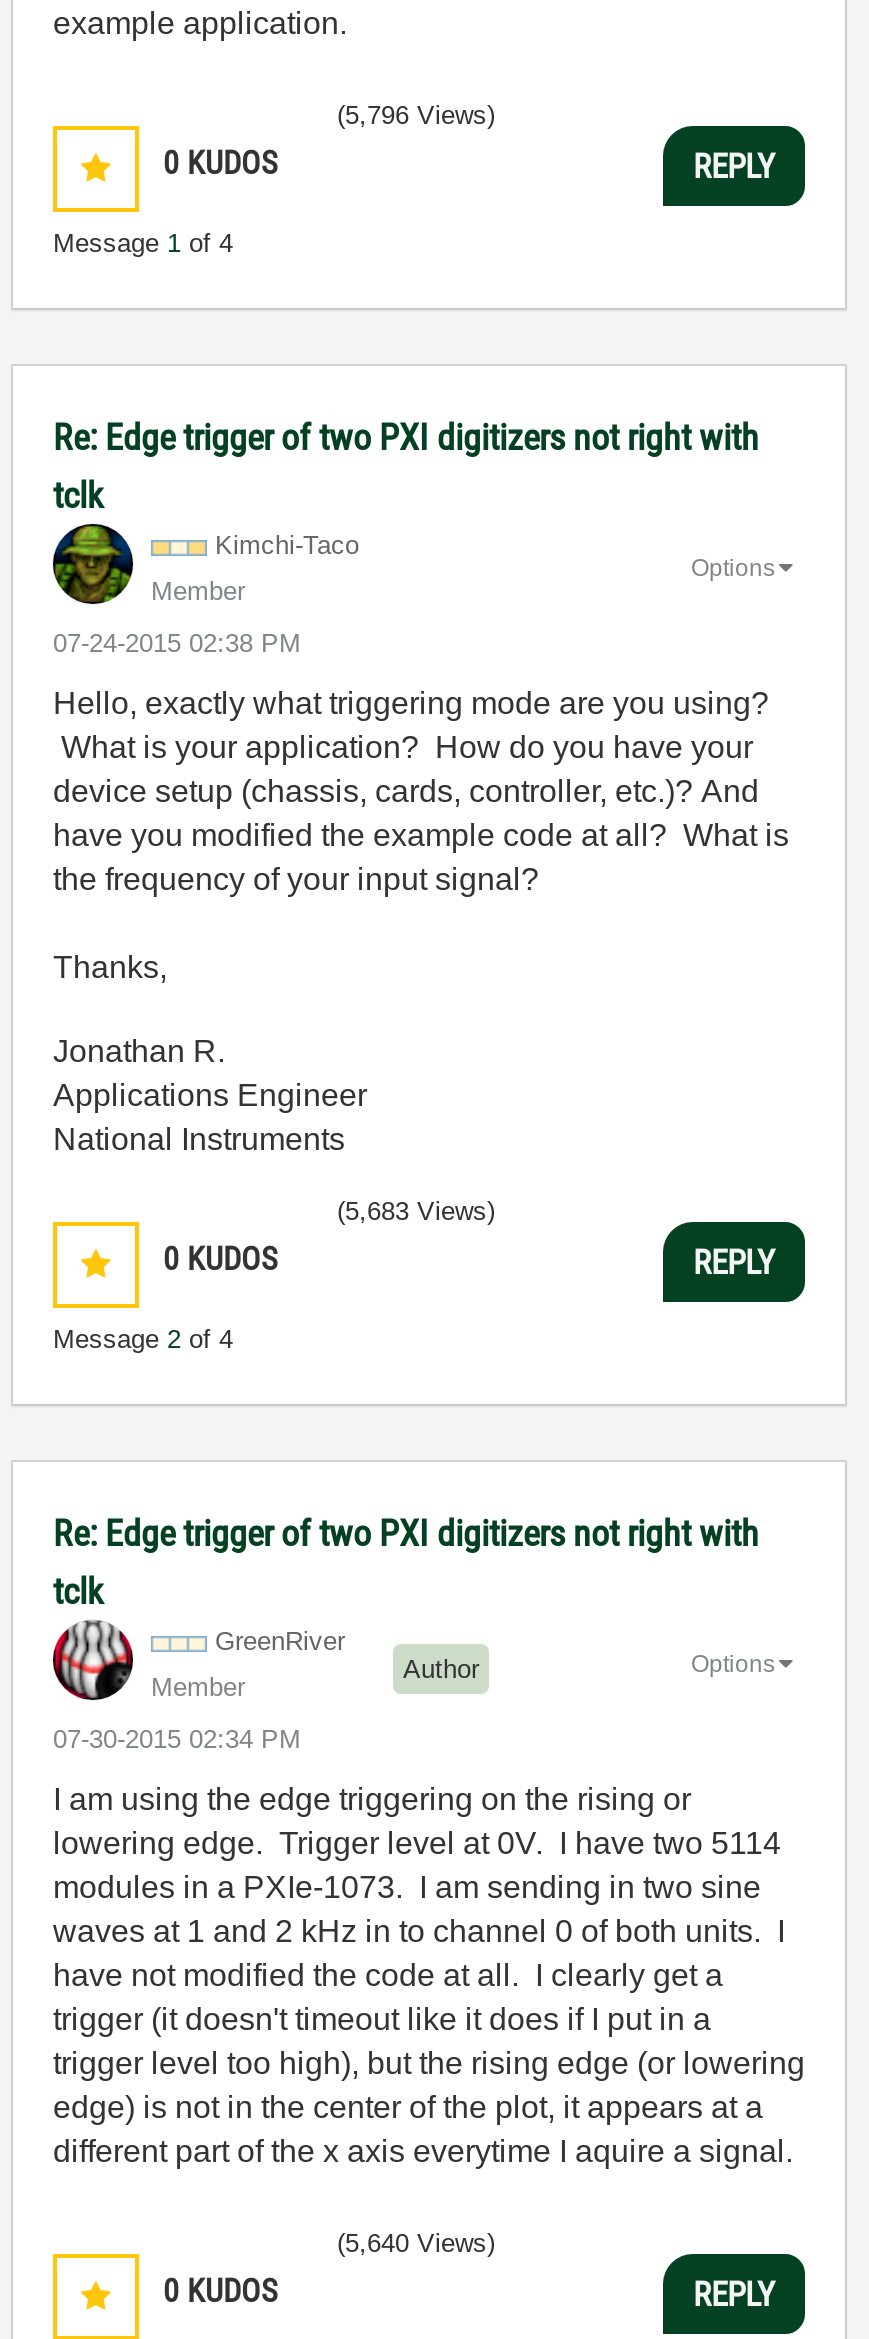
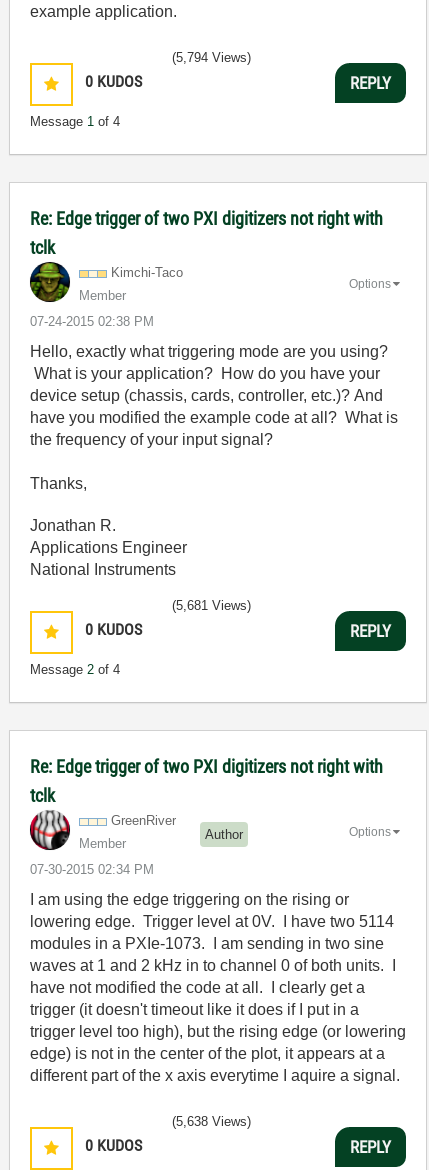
[337,100,495,130] (5,796 Views) -> [172,50,251,65] (5,794 Views)
[337,1196,495,1226] (5,683 Views) -> [172,598,251,613] (5,681 Views)
[337,2228,495,2258] (5,640 Views) -> [172,1114,251,1129] (5,638 Views)

